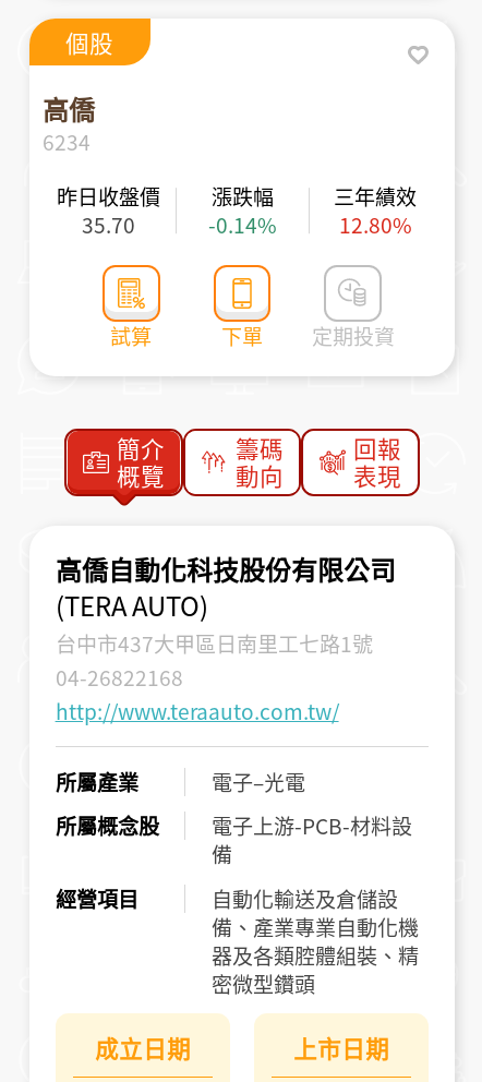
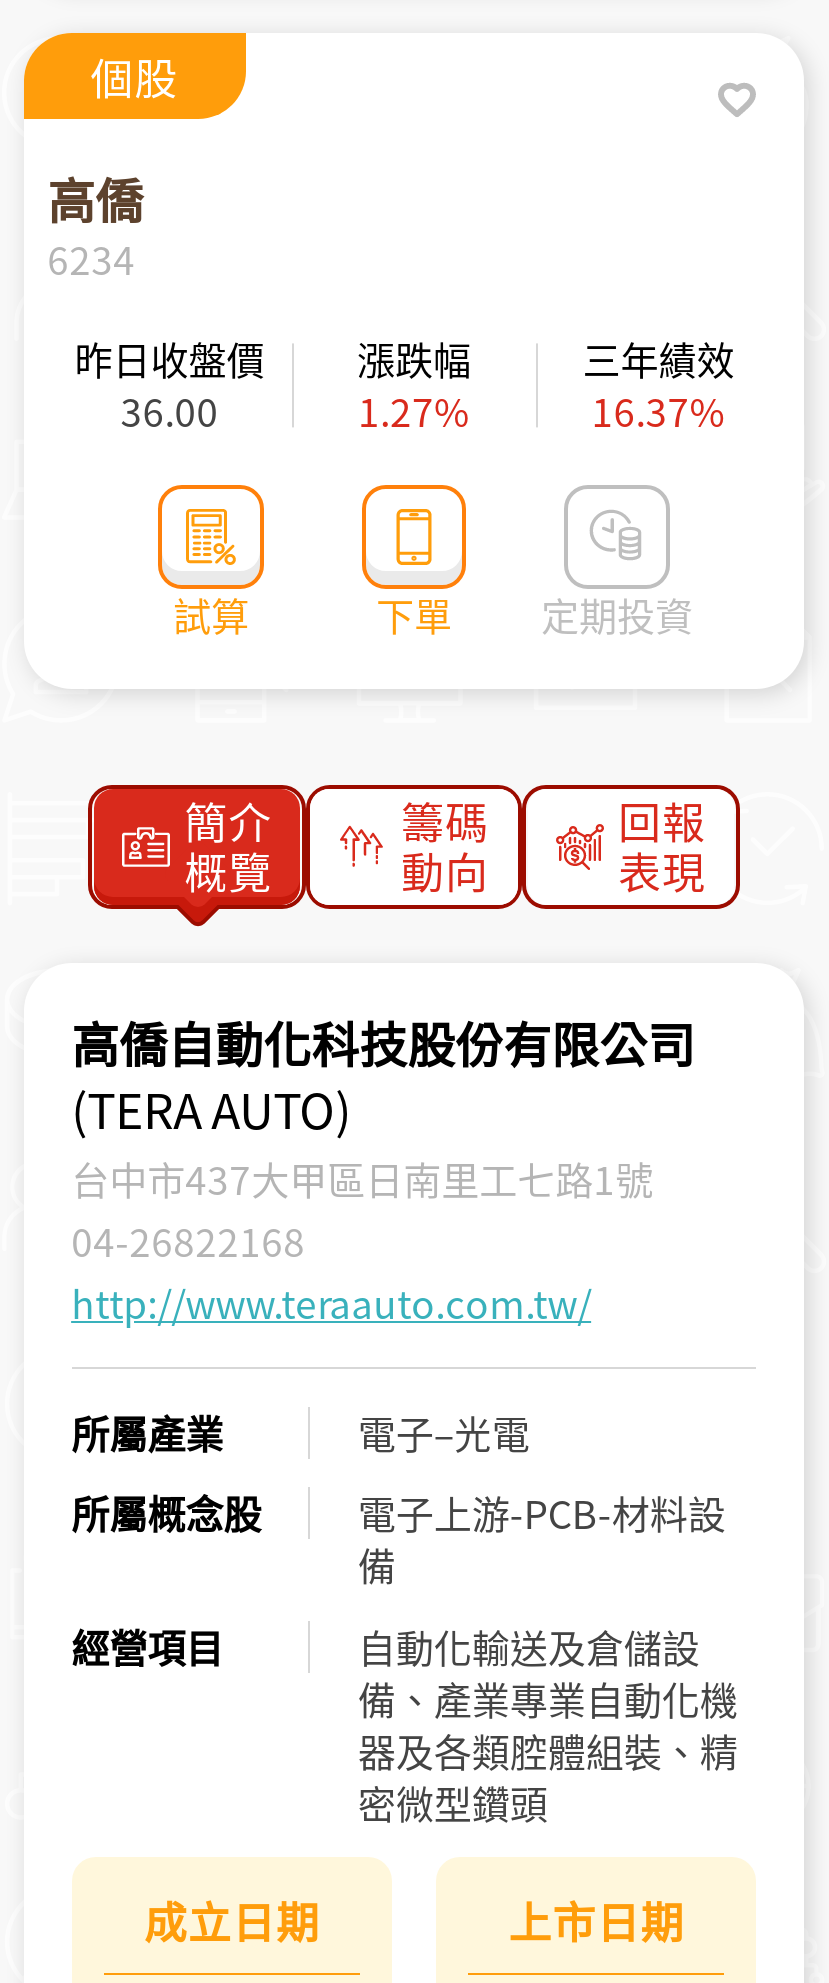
[82,209,135,240] 35.70 -> [120,383,218,439] 36.00
[208,209,276,240] -0.14% -> [358,383,470,439] 1.27%
[339,209,412,240] 12.80% -> [592,383,726,439] 16.37%

